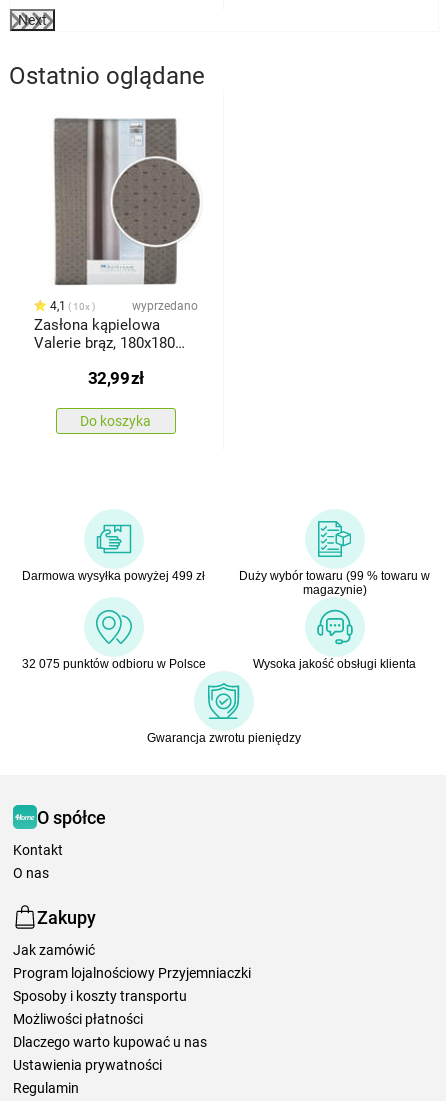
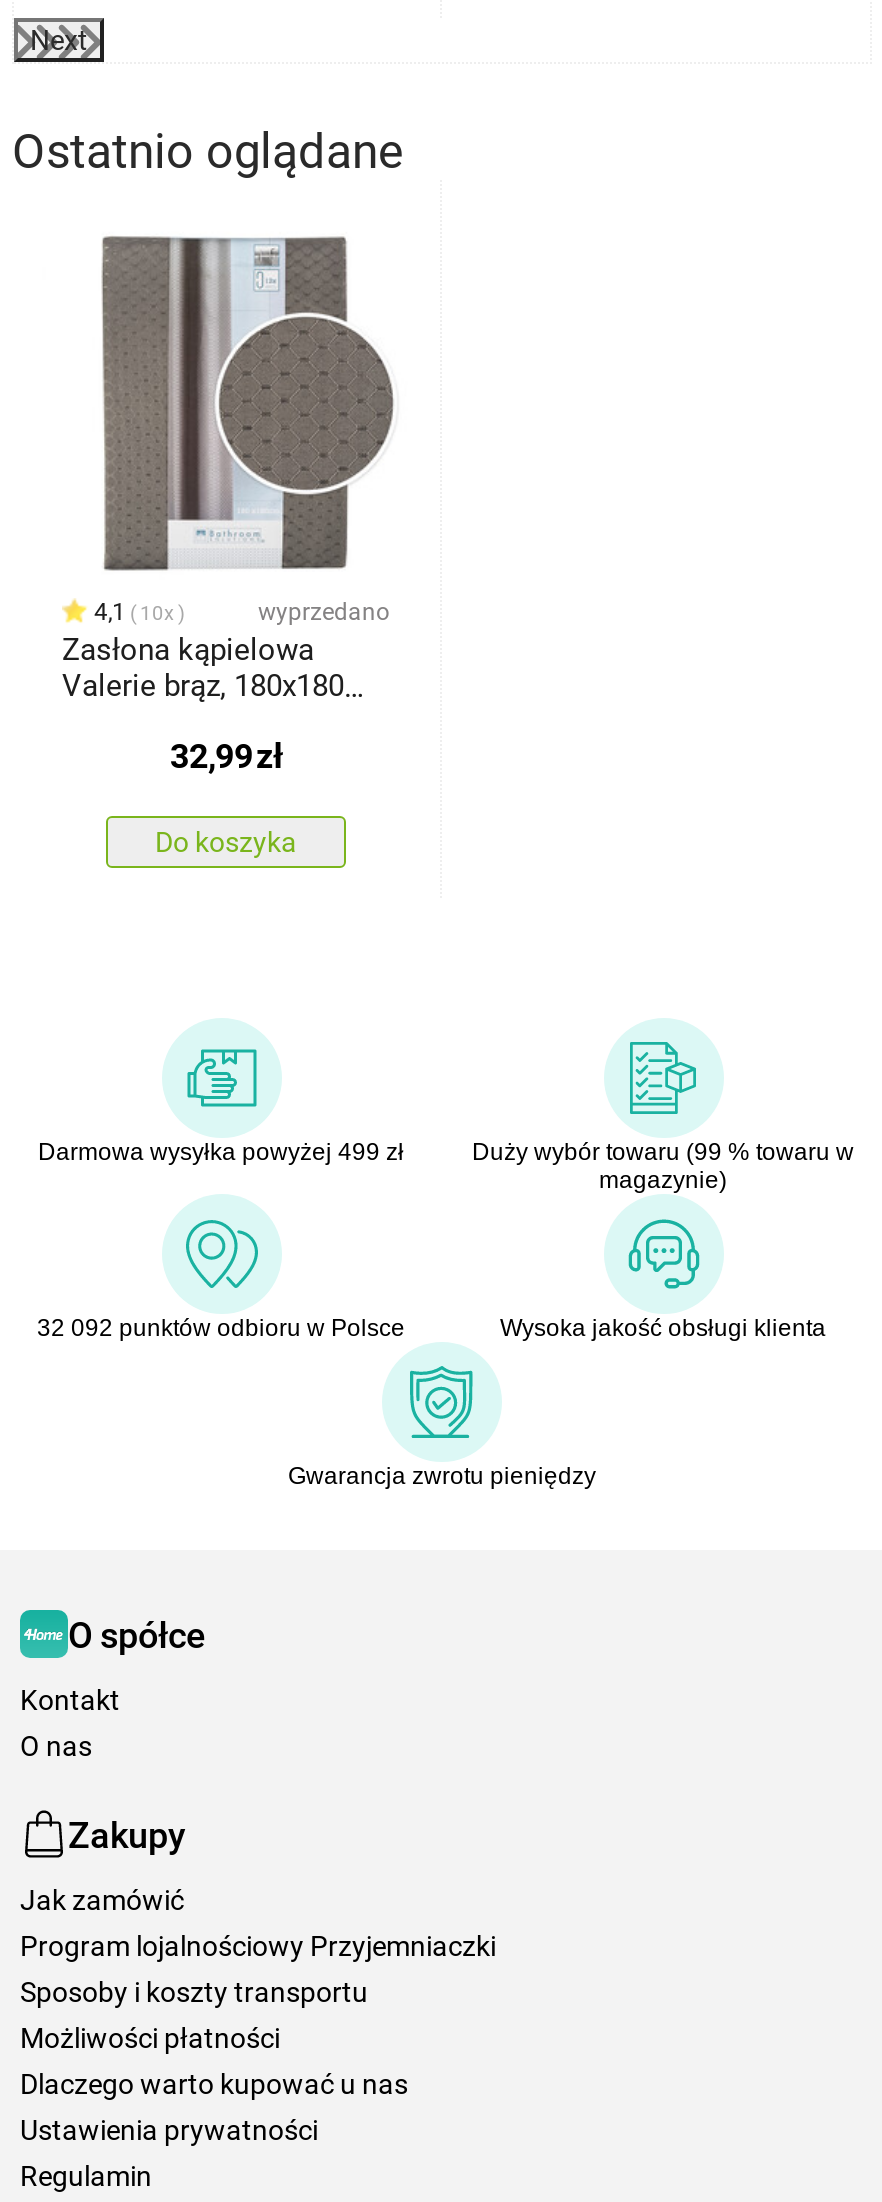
[21,657,205,671] 32 075 punktów odbioru w Polsce -> [37,1315,405,1343] 32 092 punktów odbioru w Polsce

